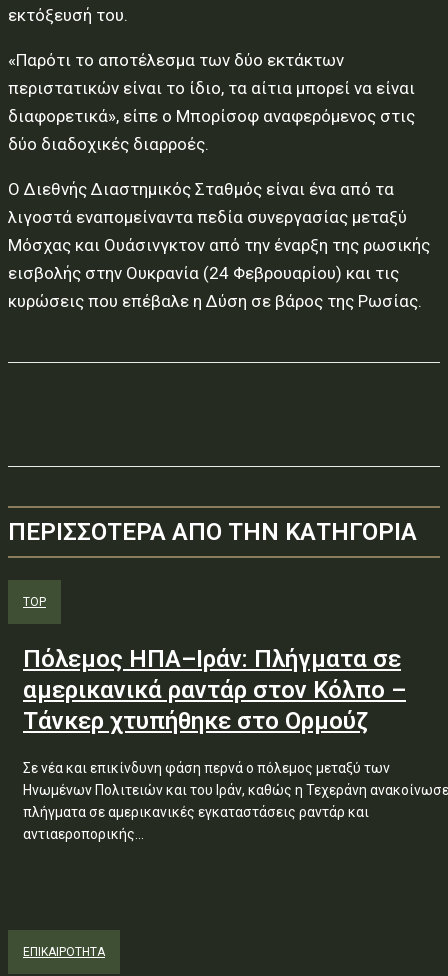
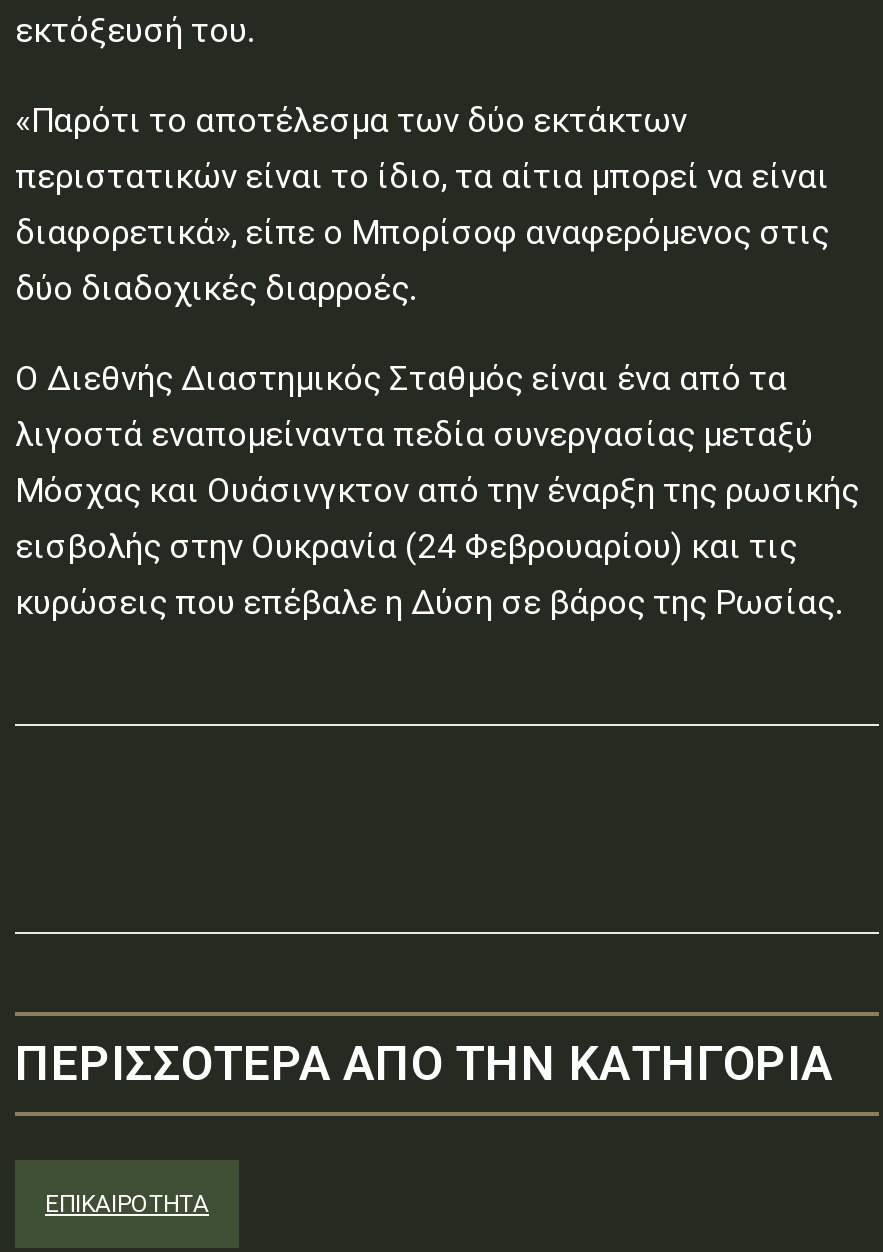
[23,595,448,842] TOP | Πόλεμος ΗΠΑ–Ιράν: Πλήγματα σε | αμερικανικά ραντάρ στον Κόλπο – | Τάνκερ χτυπήθηκε στο Ορμούζ | Σε νέα και επικίνδυνη φάση περνά ο πόλεμος μεταξύ των | Ηνωμένων Πολιτειών και του Ιράν, καθώς η Τεχεράνη ανακοίνωσε | πλήγματα σε αμερικανικές εγκαταστάσεις ραντάρ και | αντιαεροπορικής... -> none

